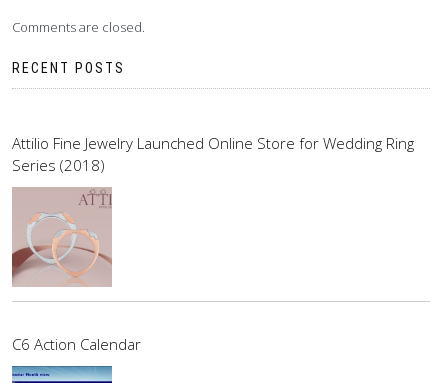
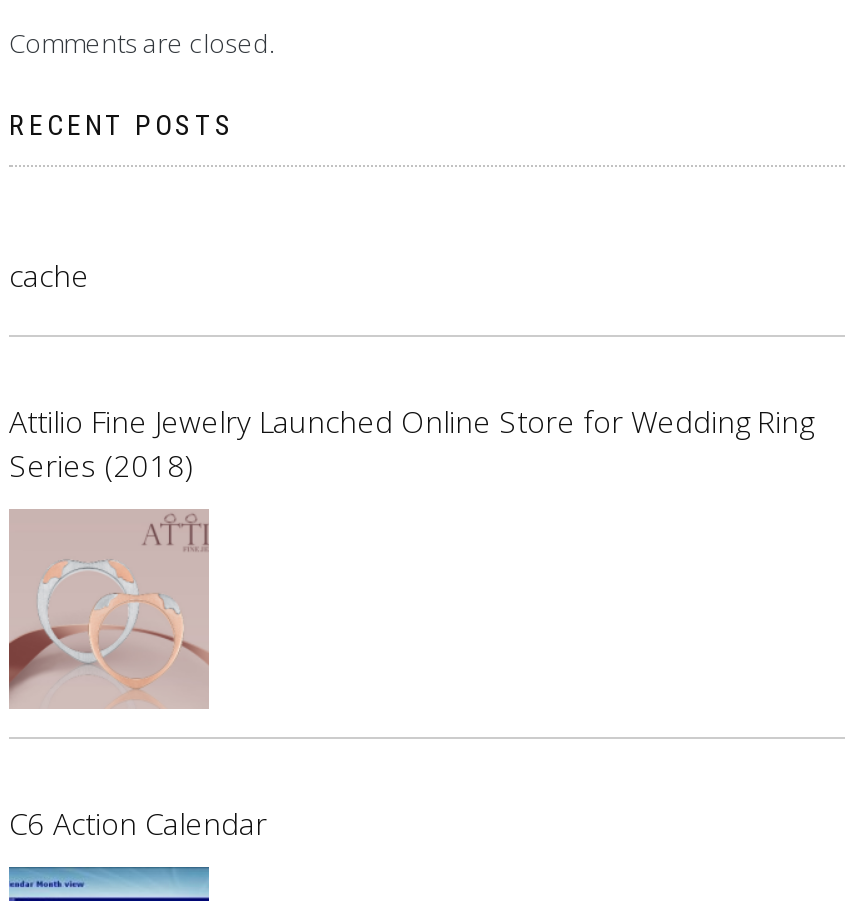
none -> [9,255,89,295] cache

